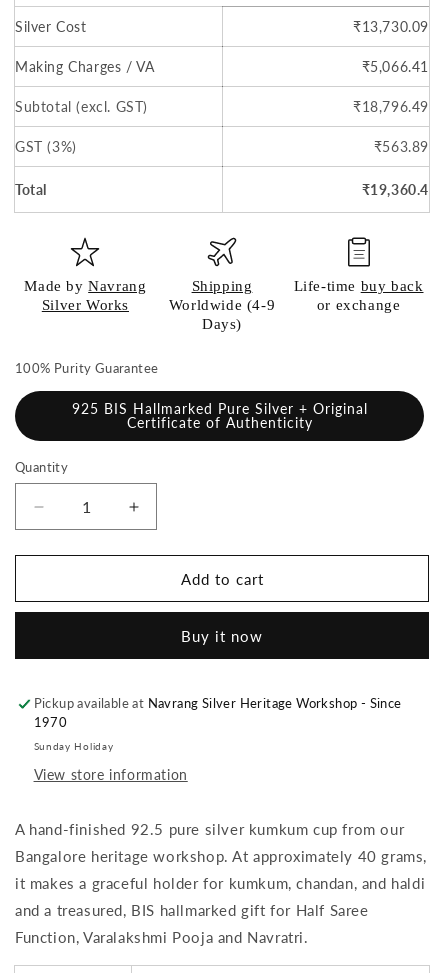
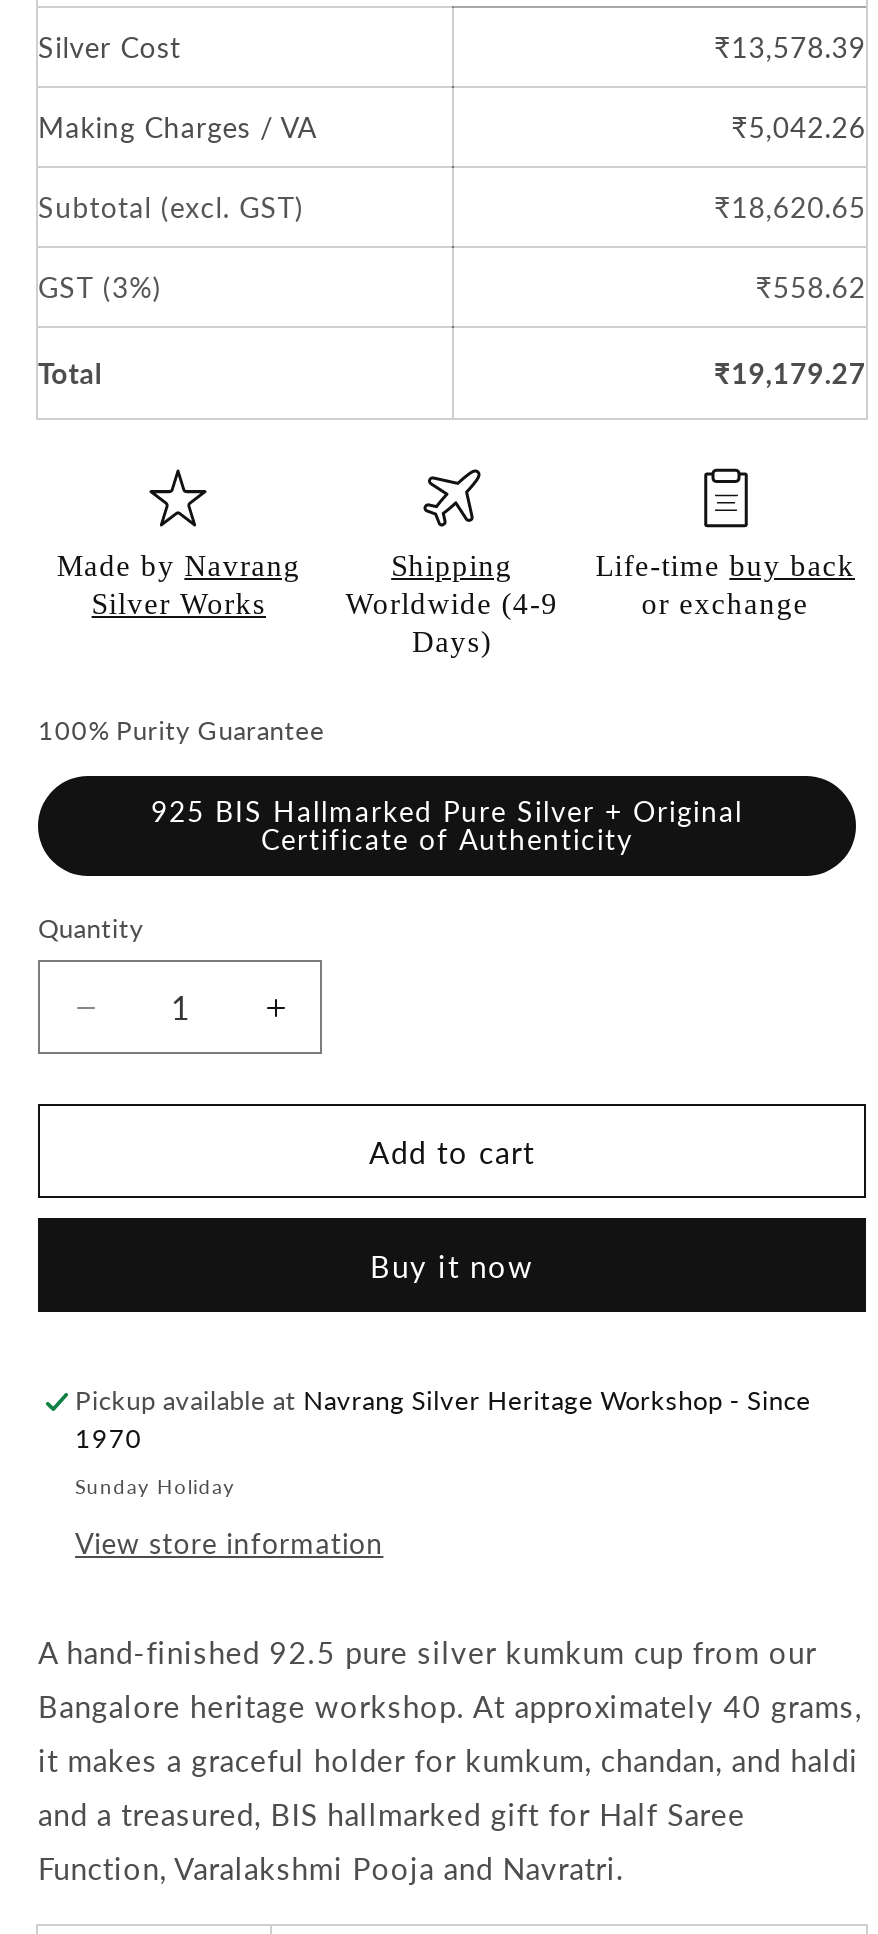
[353,18,429,35] ₹13,730.09 -> [714,30,866,64] ₹13,578.39
[362,58,429,75] ₹5,066.41 -> [731,110,866,144] ₹5,042.26
[353,98,429,115] ₹18,796.49 -> [714,190,866,224] ₹18,620.65
[374,138,429,155] ₹563.89 -> [756,270,866,304] ₹558.62
[362,181,429,198] ₹19,360.4 -> [714,356,866,390] ₹19,179.27

